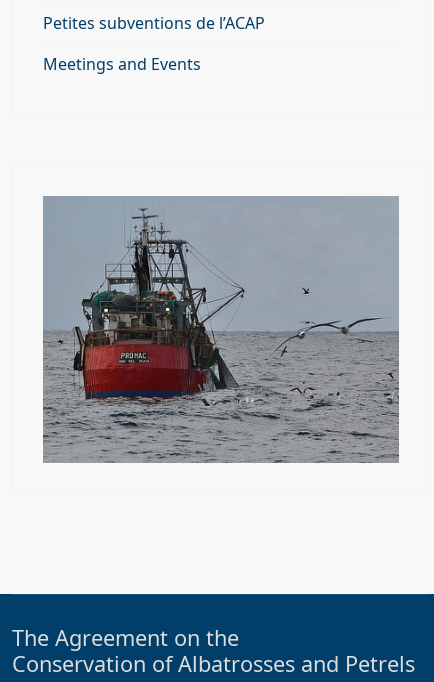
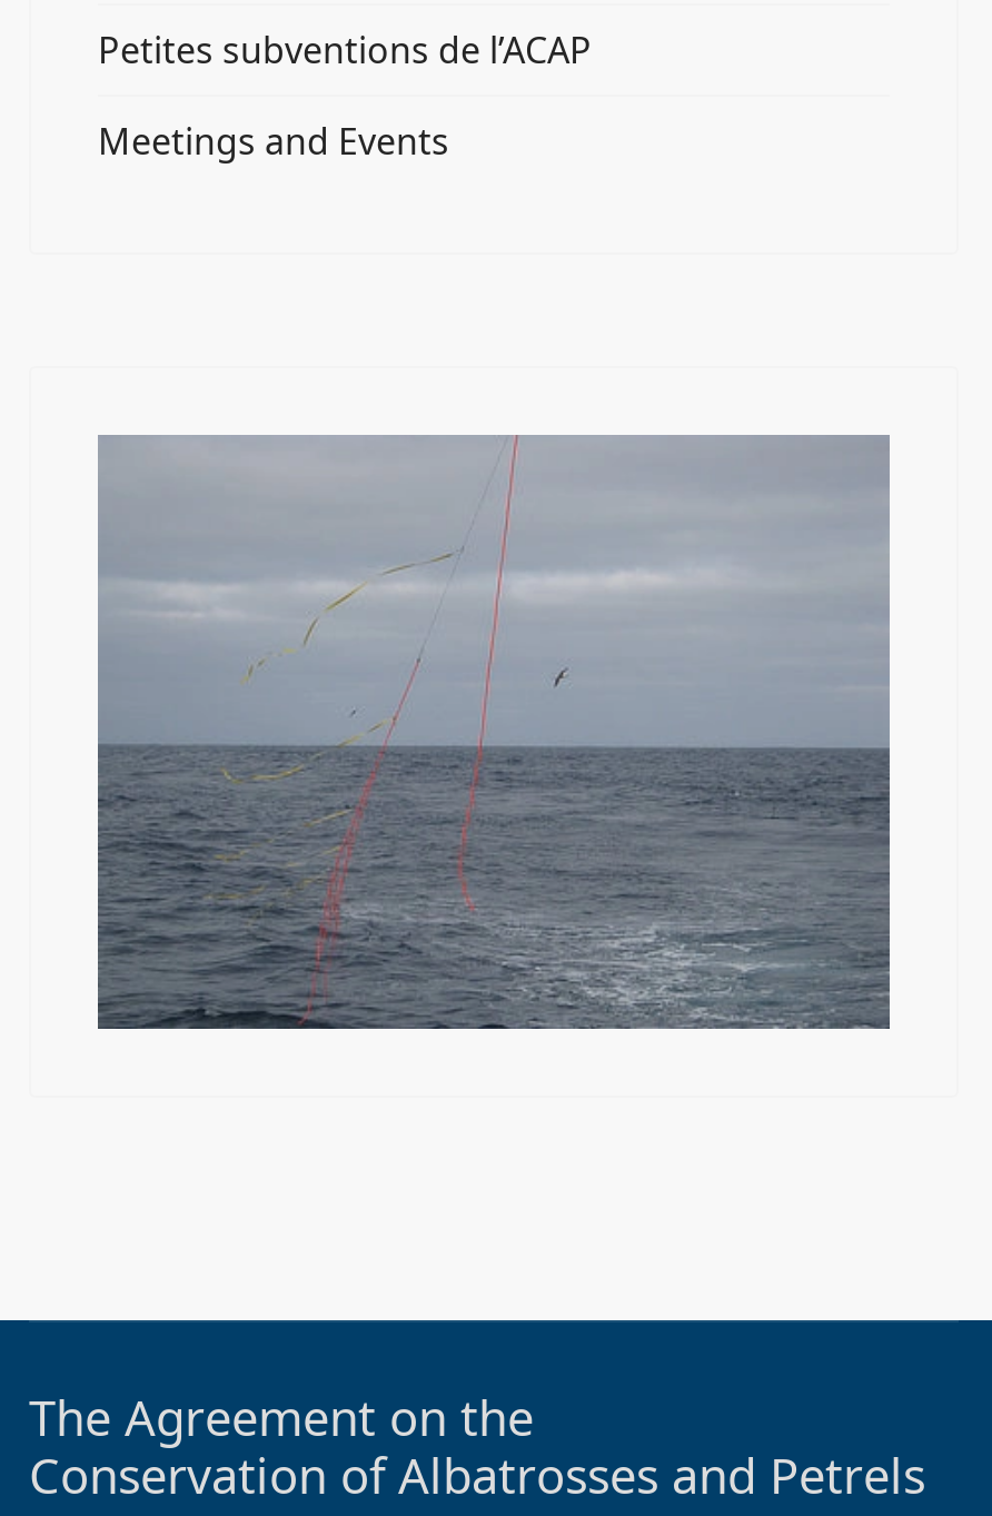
[43,207,399,463] [image] -> [98,462,887,1029] [image]

